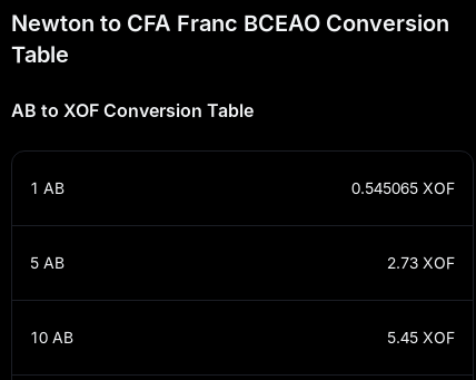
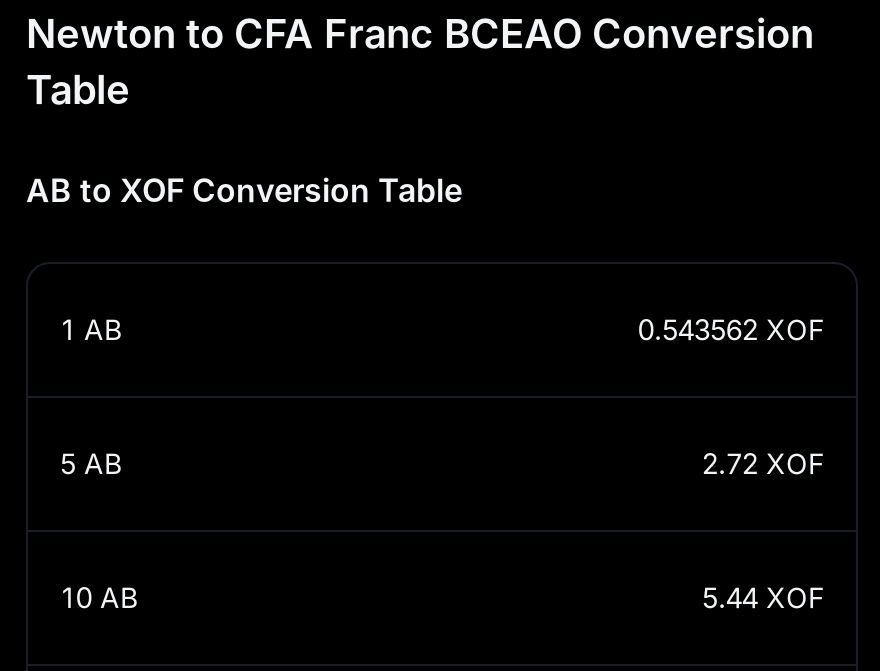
[351,178,455,197] 0.545065 XOF -> [638,312,824,346] 0.543562 XOF
[387,253,455,272] 2.73 XOF -> [702,446,824,480] 2.72 XOF
[387,328,455,347] 5.45 XOF -> [702,580,824,614] 5.44 XOF

